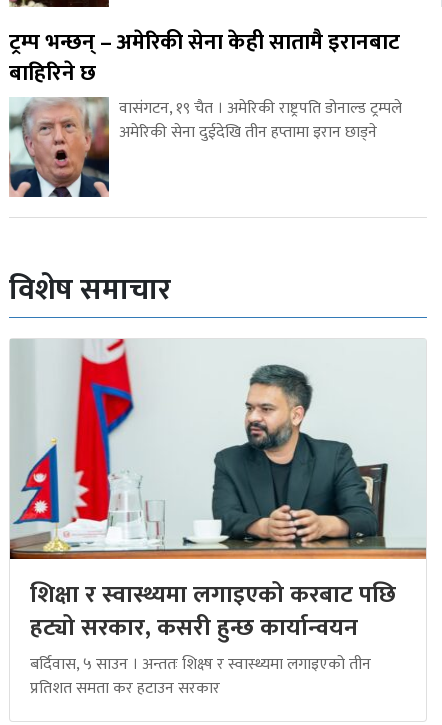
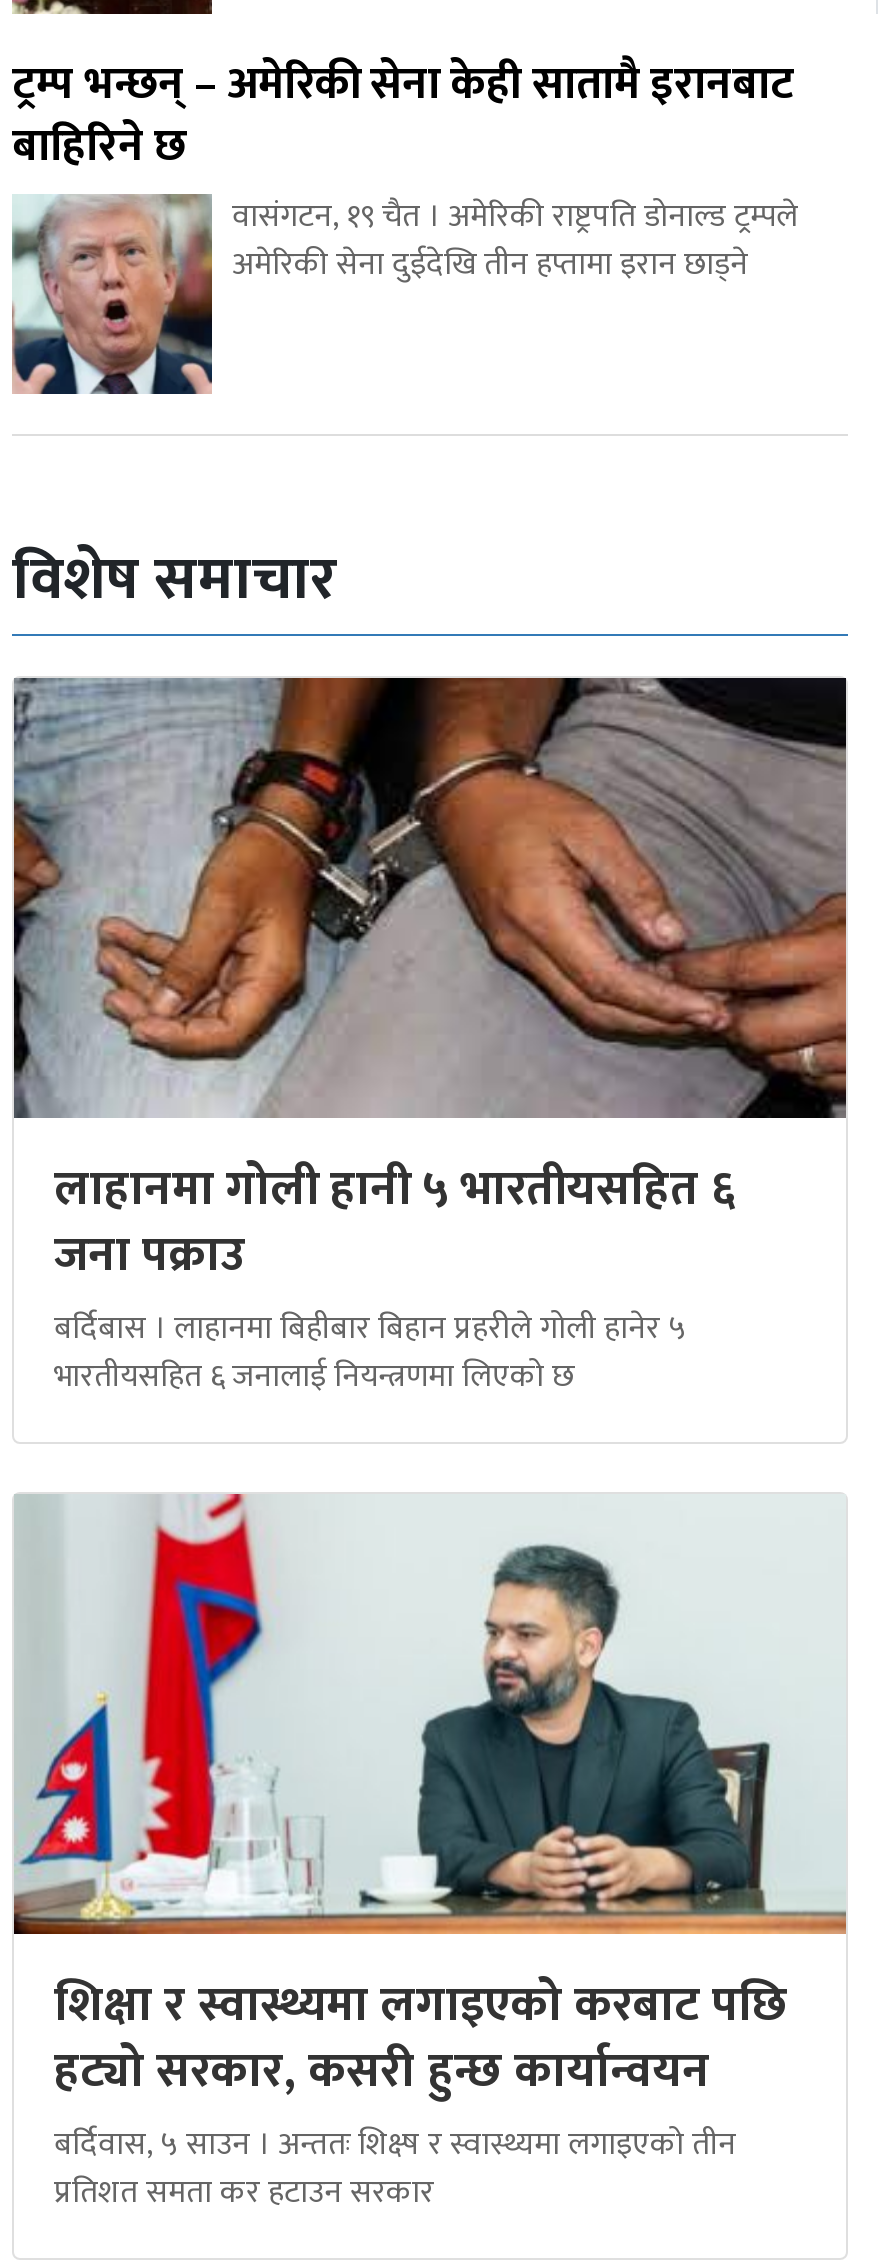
none -> [12,676,848,1405] [image] | लाहानमा गोली हानी ५ भारतीयसहित ६ | जना पक्राउ | बर्दिबास । लाहानमा बिहीबार बिहान प्रहरीले गोली हानेर ५ | भारतीयसहित ६ जनालाई नियन्त्रणमा लिएको छ

